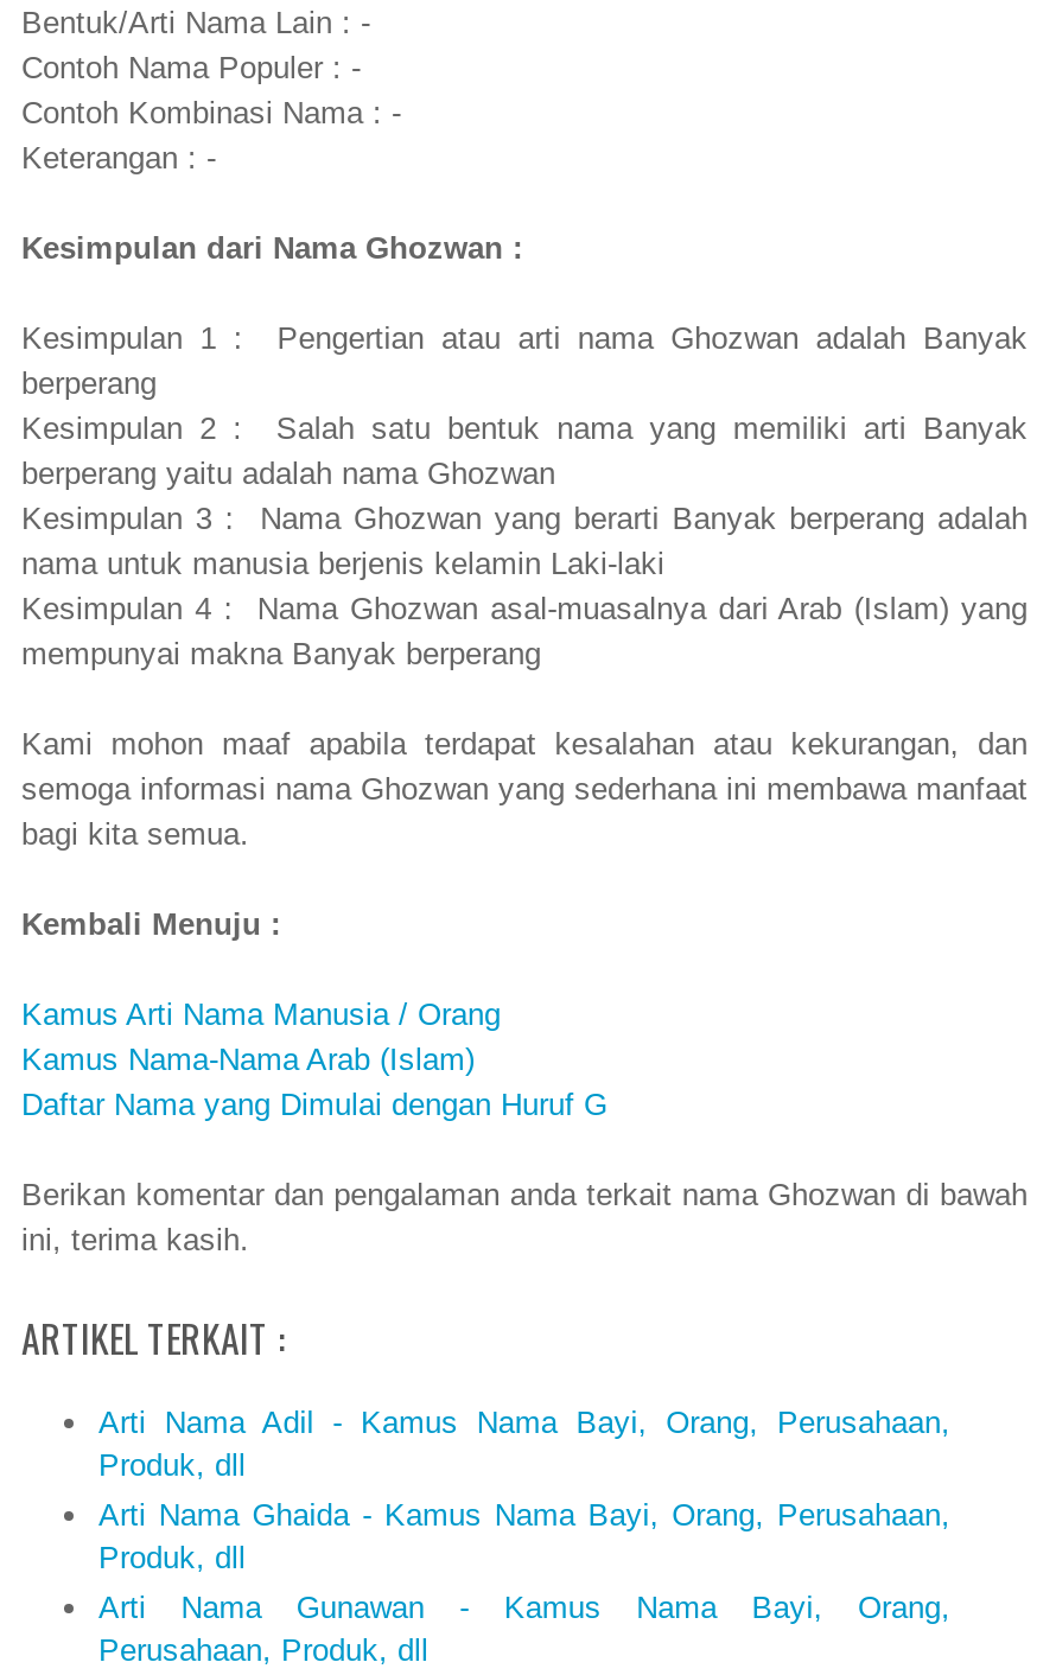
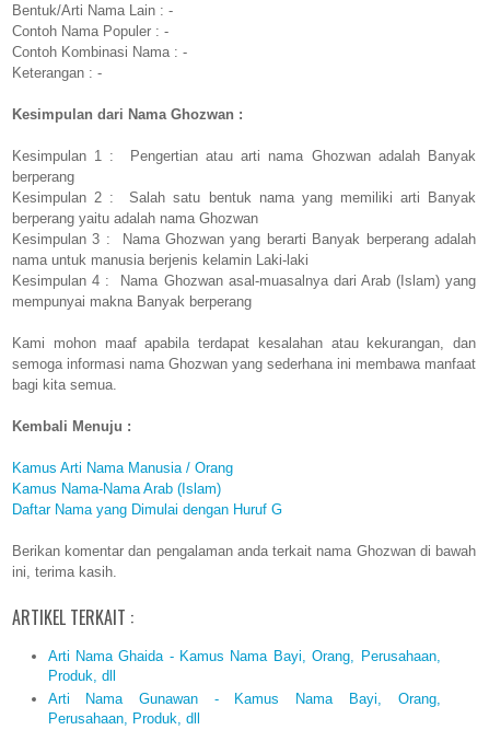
[98,1404,950,1482] Arti Nama Adil - Kamus Nama Bayi, Orang, Perusahaan, | Produk, dll -> none

